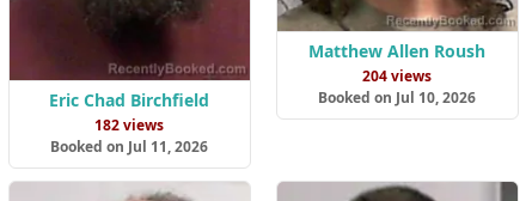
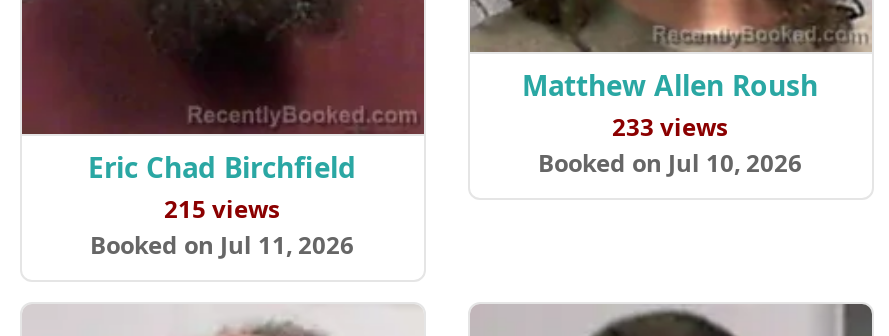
[362,66,432,87] 204 views -> [612,111,728,145] 233 views
[94,115,164,135] 182 views -> [164,192,280,226] 215 views

